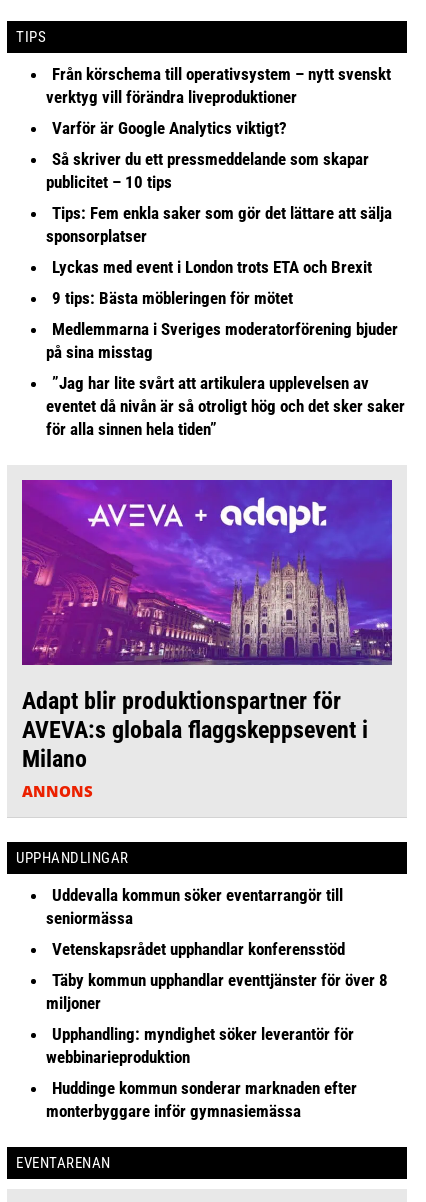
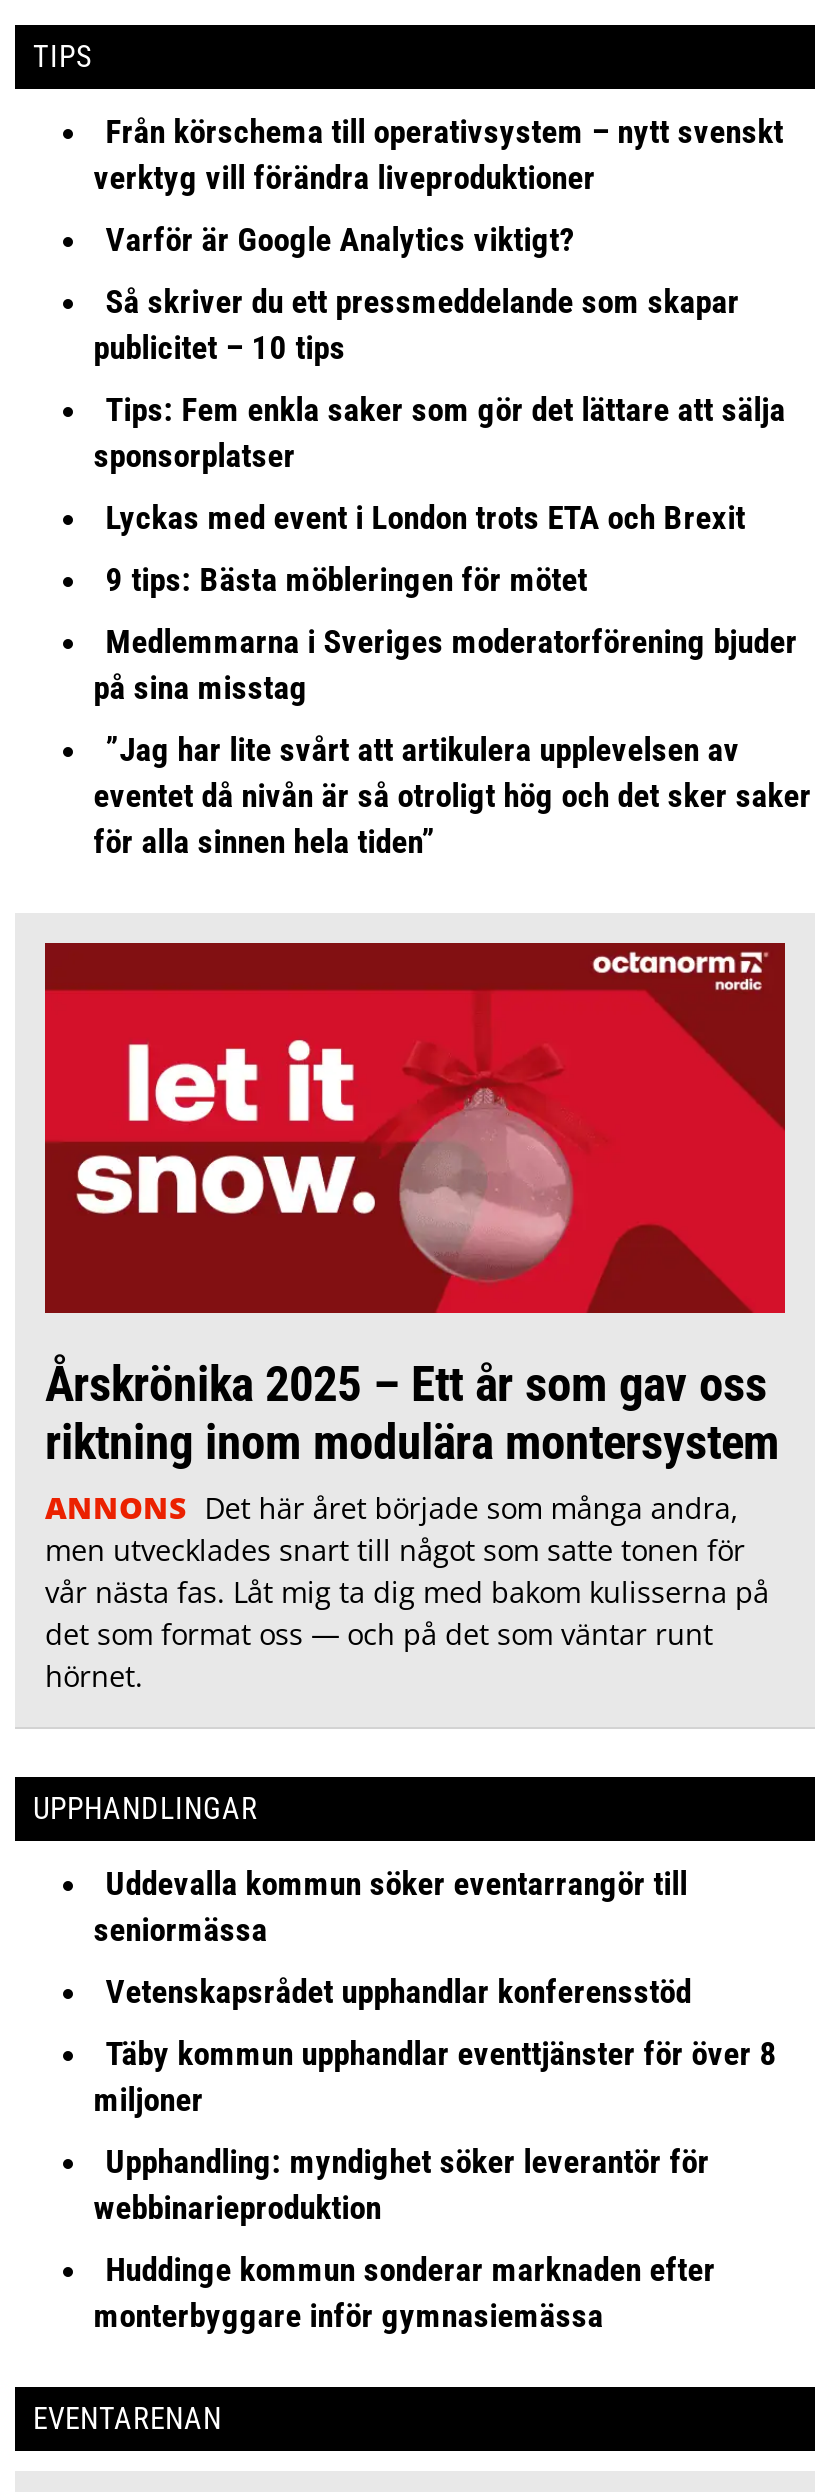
[21,479,393,623] [image] -> [43,941,787,1315] [image]
[22,685,368,800] Adapt blir produktionspartner för | AVEVA:s globala flaggskeppsevent i | Milano | ANNONS -> [45,1354,779,1694] Årskrönika 2025 – Ett år som gav oss | riktning inom modulära montersystem | ANNONS Det här året började som många andra, | men utvecklades snart till något som satte tonen för | vår nästa fas. Låt mig ta dig med bakom kulisserna på | det som format oss — och på det som väntar runt | hörnet.

